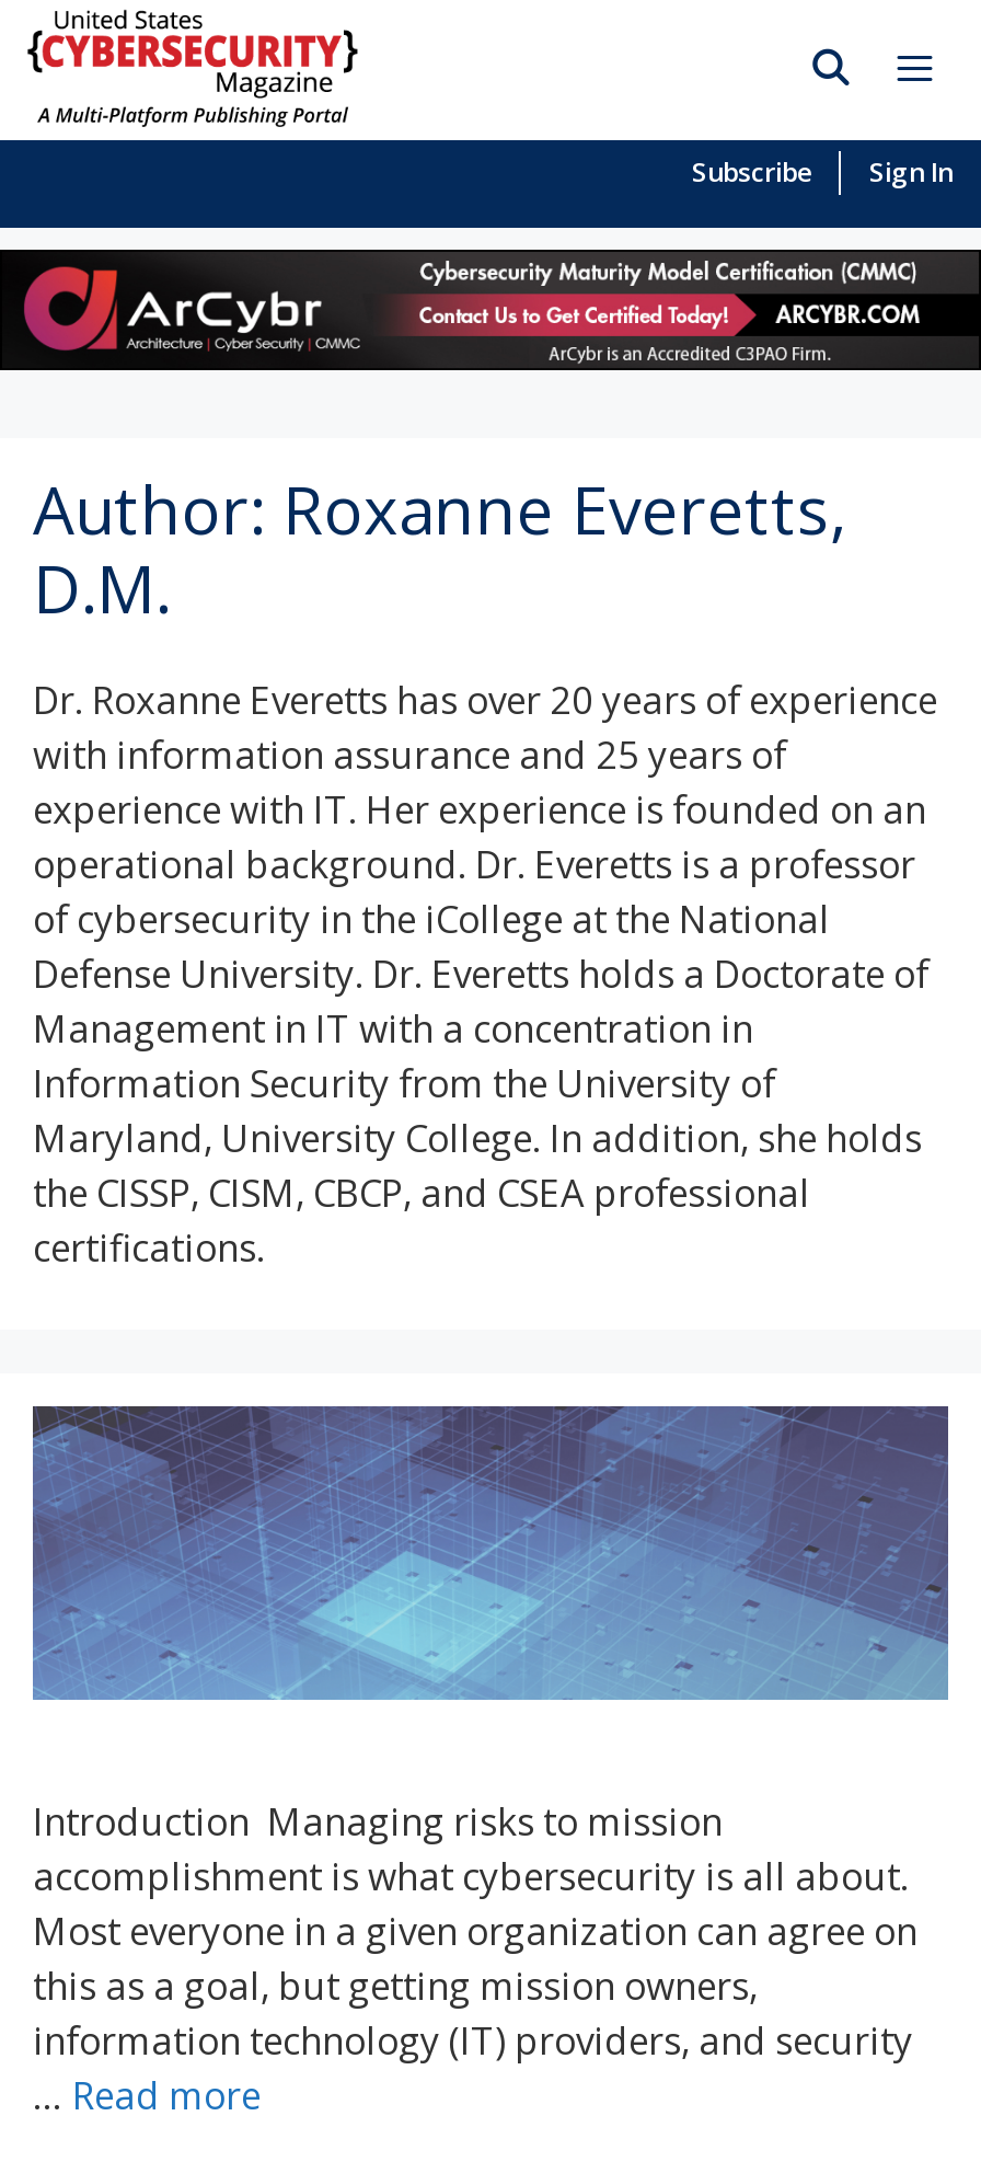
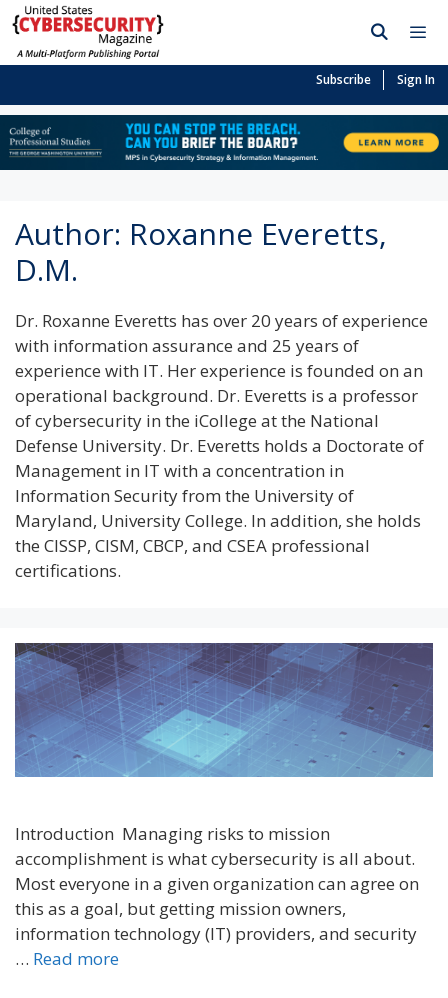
[7,250,974,372] [image] -> [3,115,445,171] [image]

